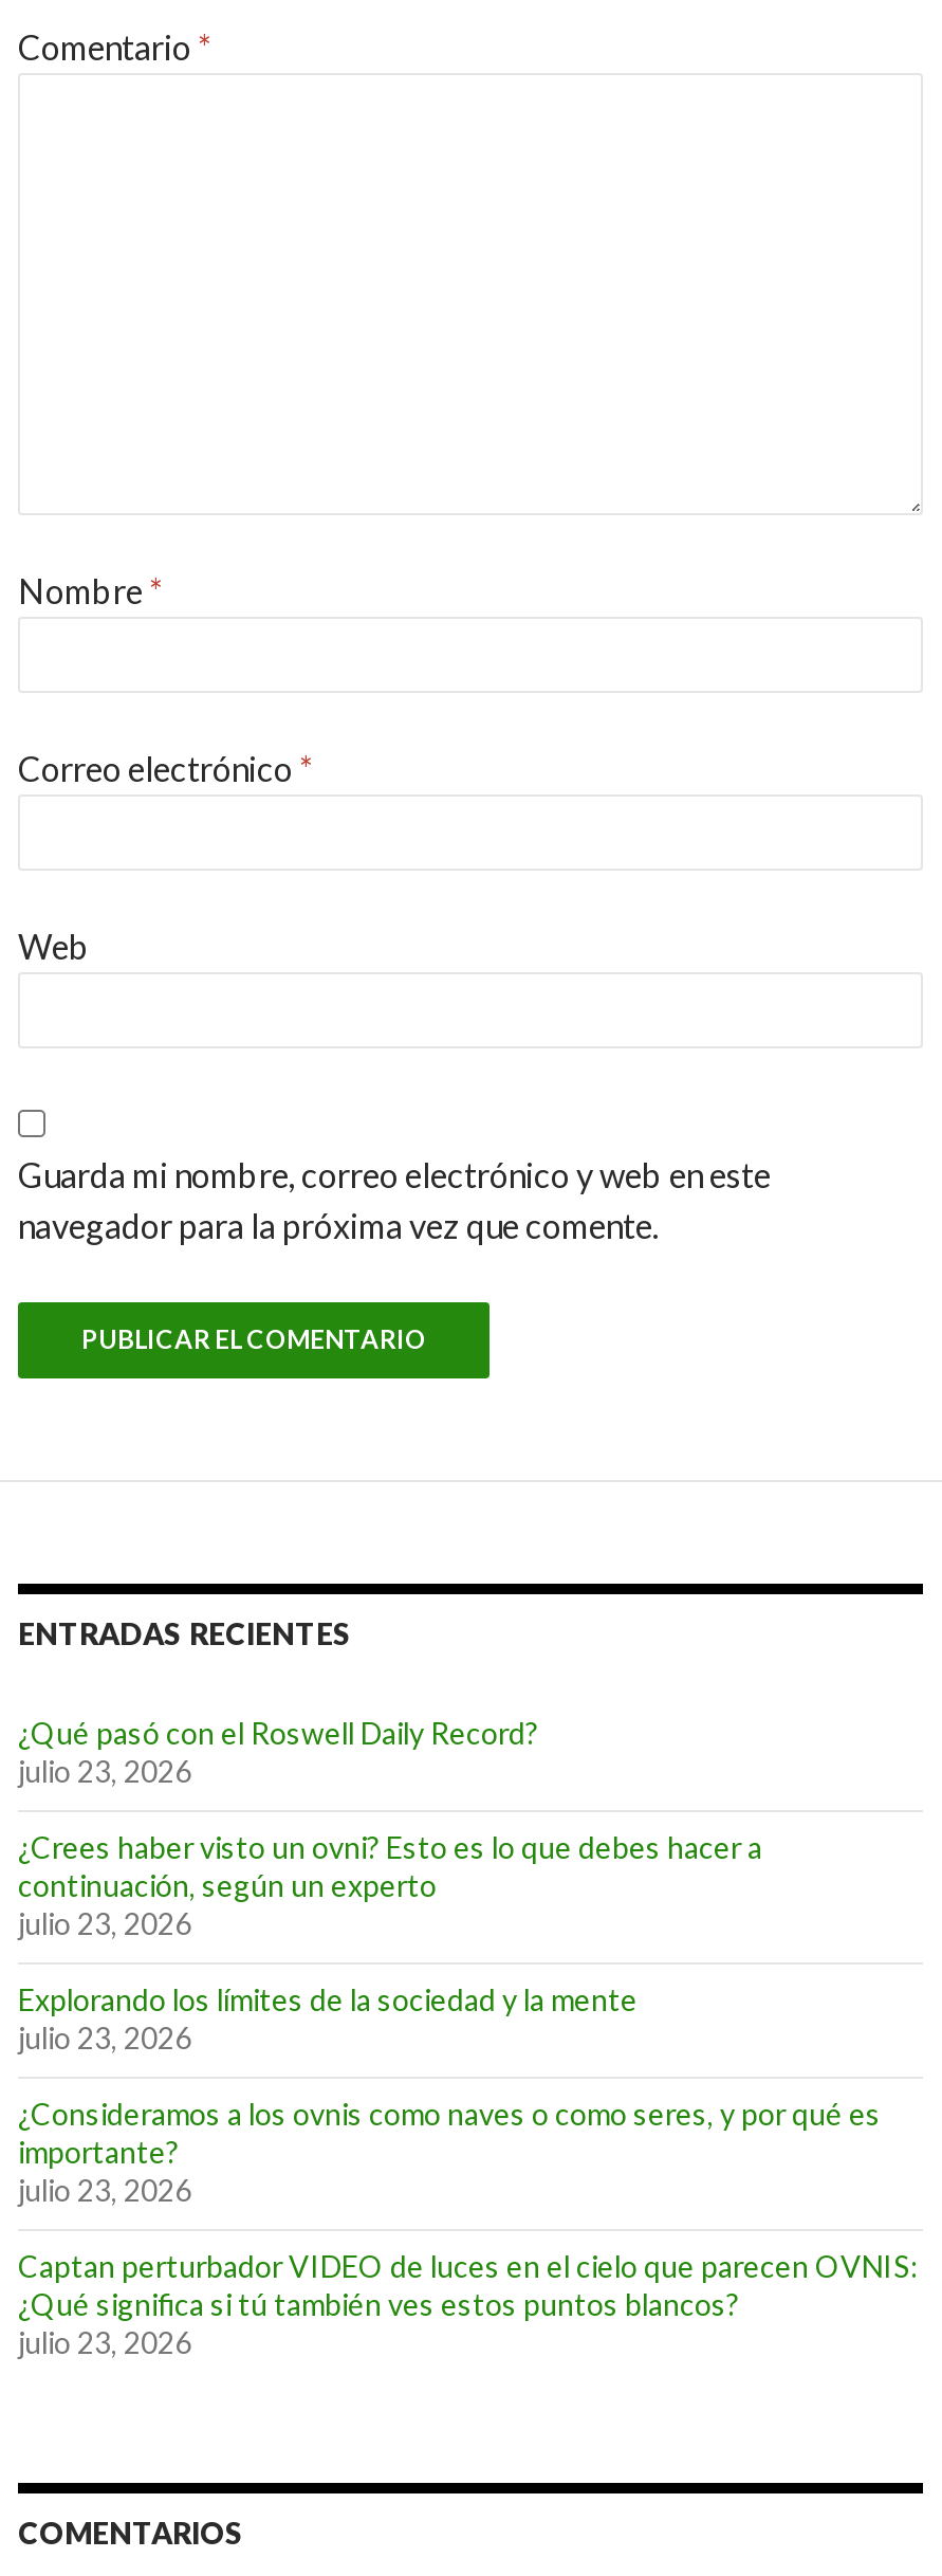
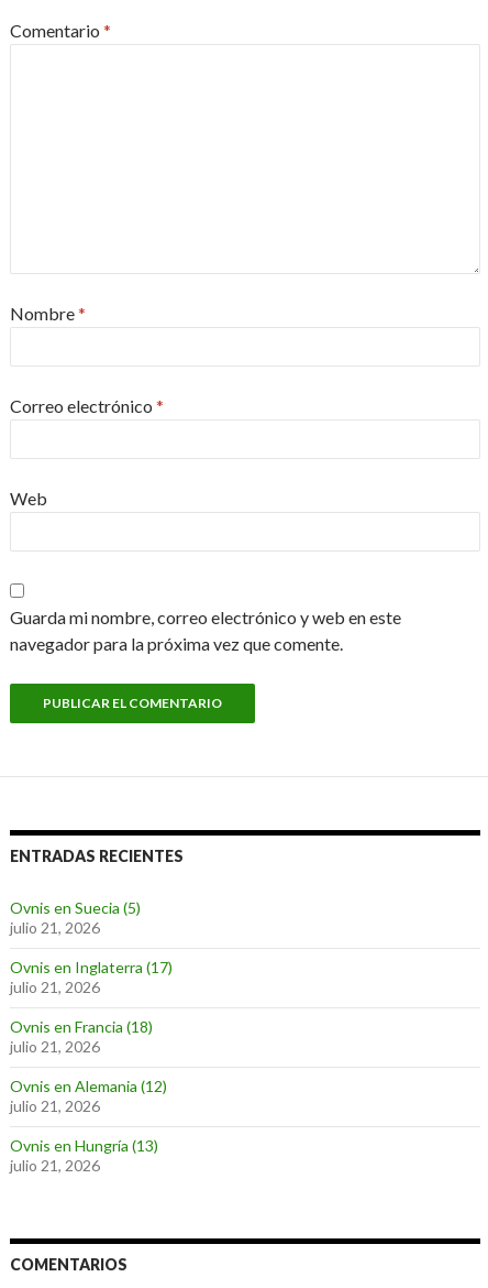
[18,1715,538,1789] ¿Qué pasó con el Roswell Daily Record? | julio 23, 2026 -> [10,898,141,937] Ovnis en Suecia (5) | julio 21, 2026
[18,1829,762,1941] ¿Crees haber visto un ovni? Esto es lo que debes hacer a | continuación, según un experto | julio 23, 2026 -> [10,958,173,996] Ovnis en Inglaterra (17) | julio 21, 2026
[18,1981,638,2056] Explorando los límites de la sociedad y la mente | julio 23, 2026 -> [10,1017,153,1056] Ovnis en Francia (18) | julio 21, 2026
[18,2096,881,2208] ¿Consideramos a los ovnis como naves o como seres, y por qué es | importante? | julio 23, 2026 -> [10,1077,167,1115] Ovnis en Alemania (12) | julio 21, 2026
[18,2248,919,2360] Captan perturbador VIDEO de luces en el cielo que parecen OVNIS: | ¿Qué significa si tú también ves estos puntos blancos? | julio 23, 2026 -> [10,1136,158,1175] Ovnis en Hungría (13) | julio 21, 2026

